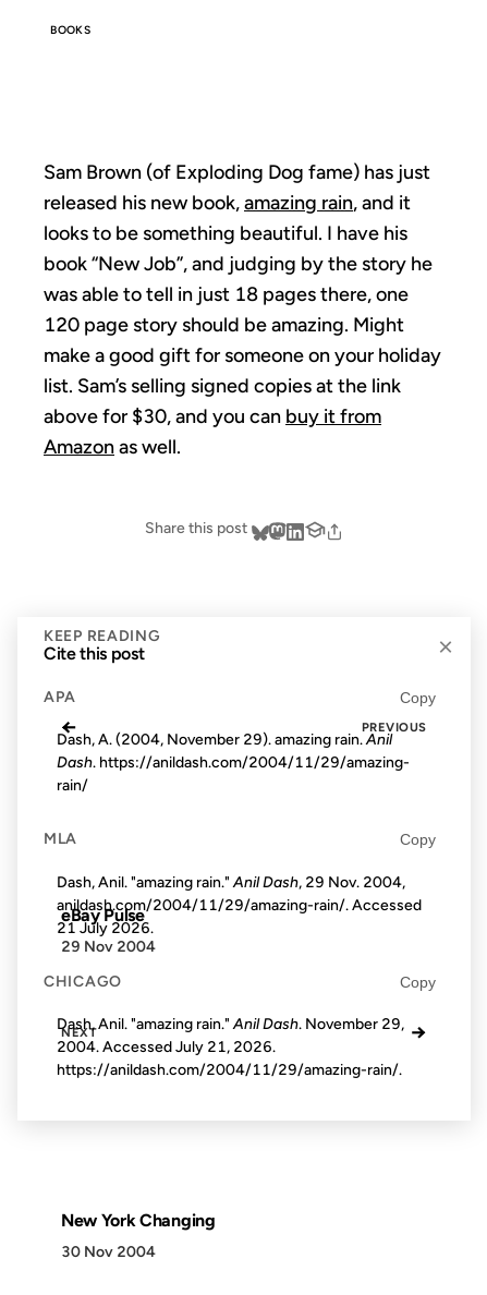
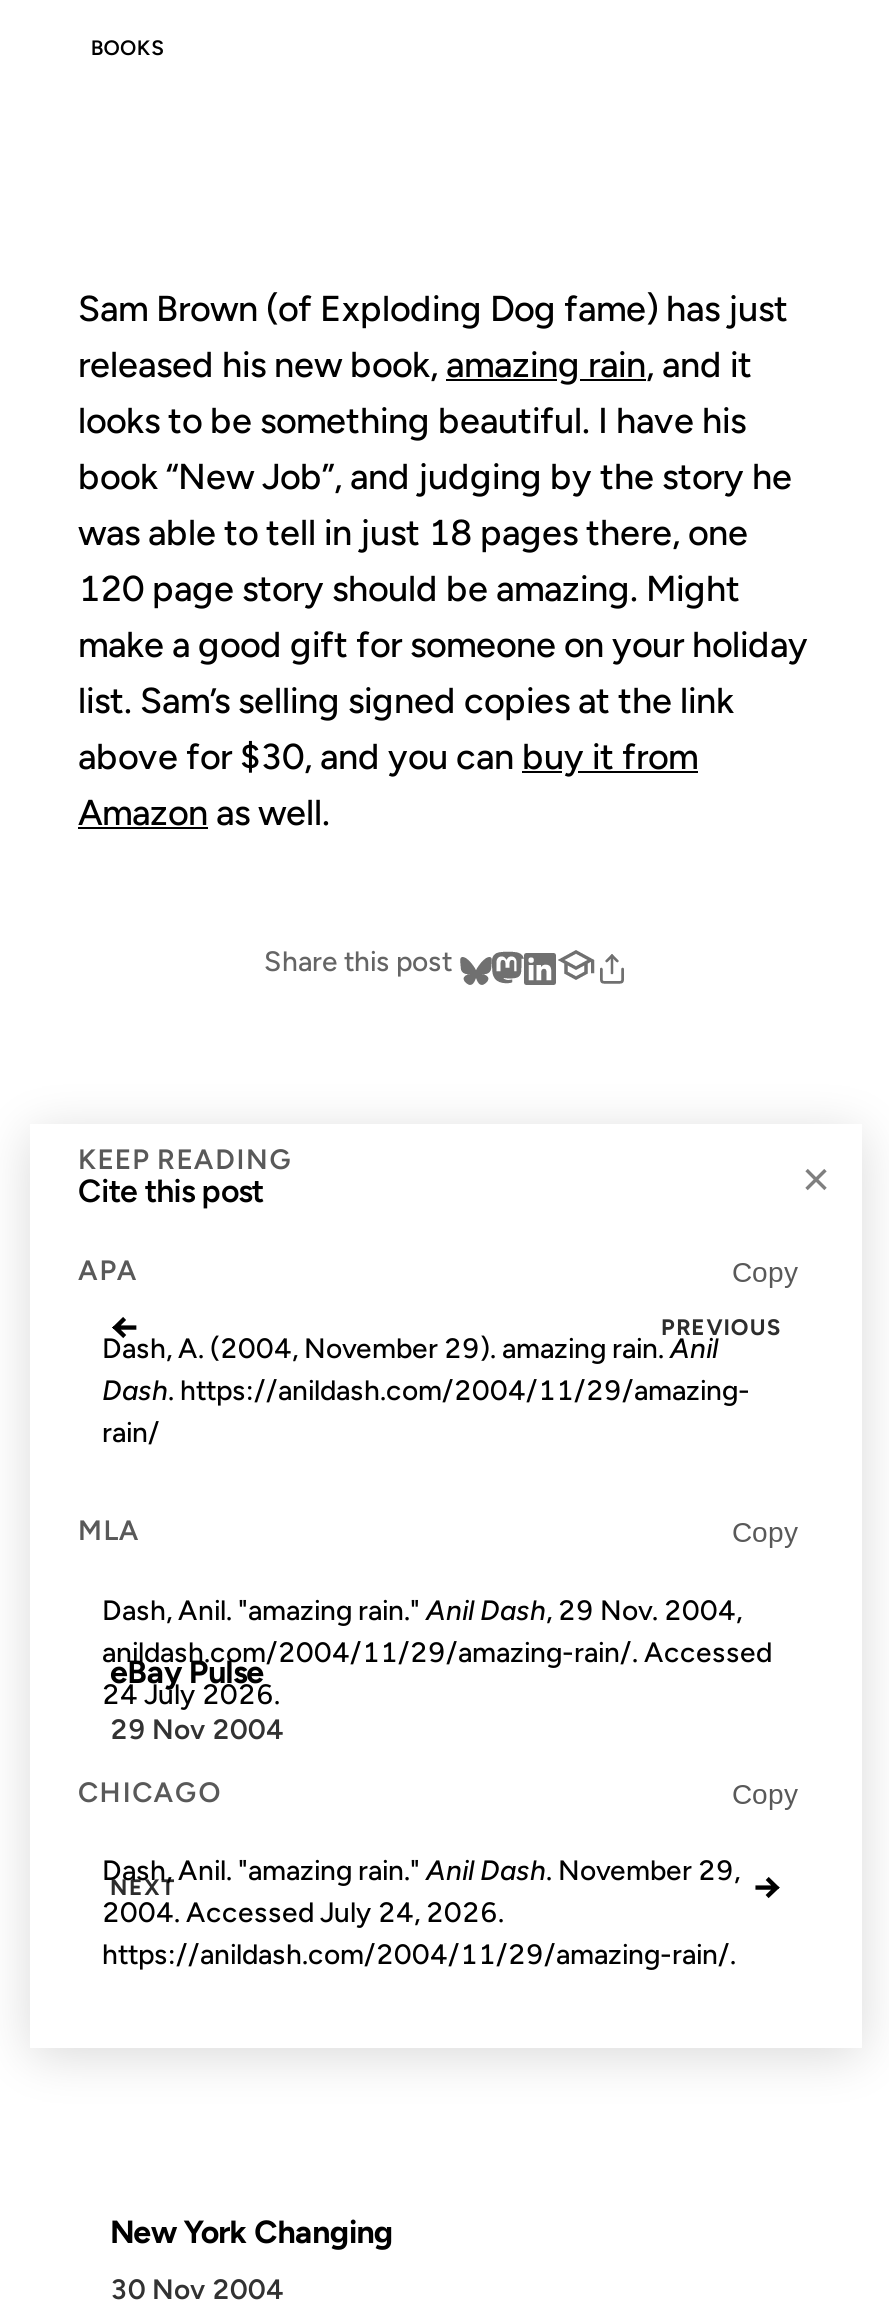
[57,918,154,937] 21 July 2026. -> [102,1678,280,1712] 24 July 2026.
[57,1038,276,1056] 2004. Accessed July 21, 2026. -> [102,1897,504,1931] 2004. Accessed July 24, 2026.

